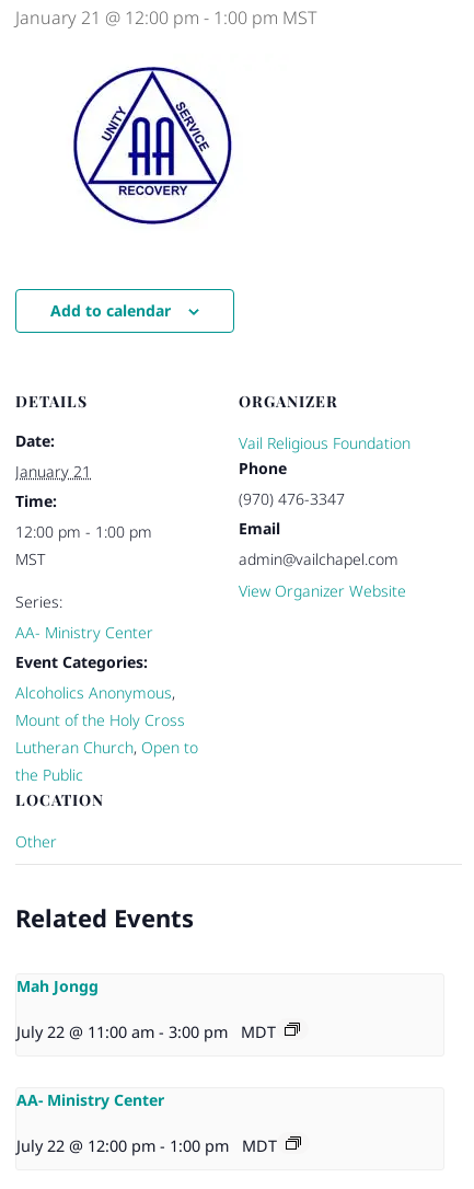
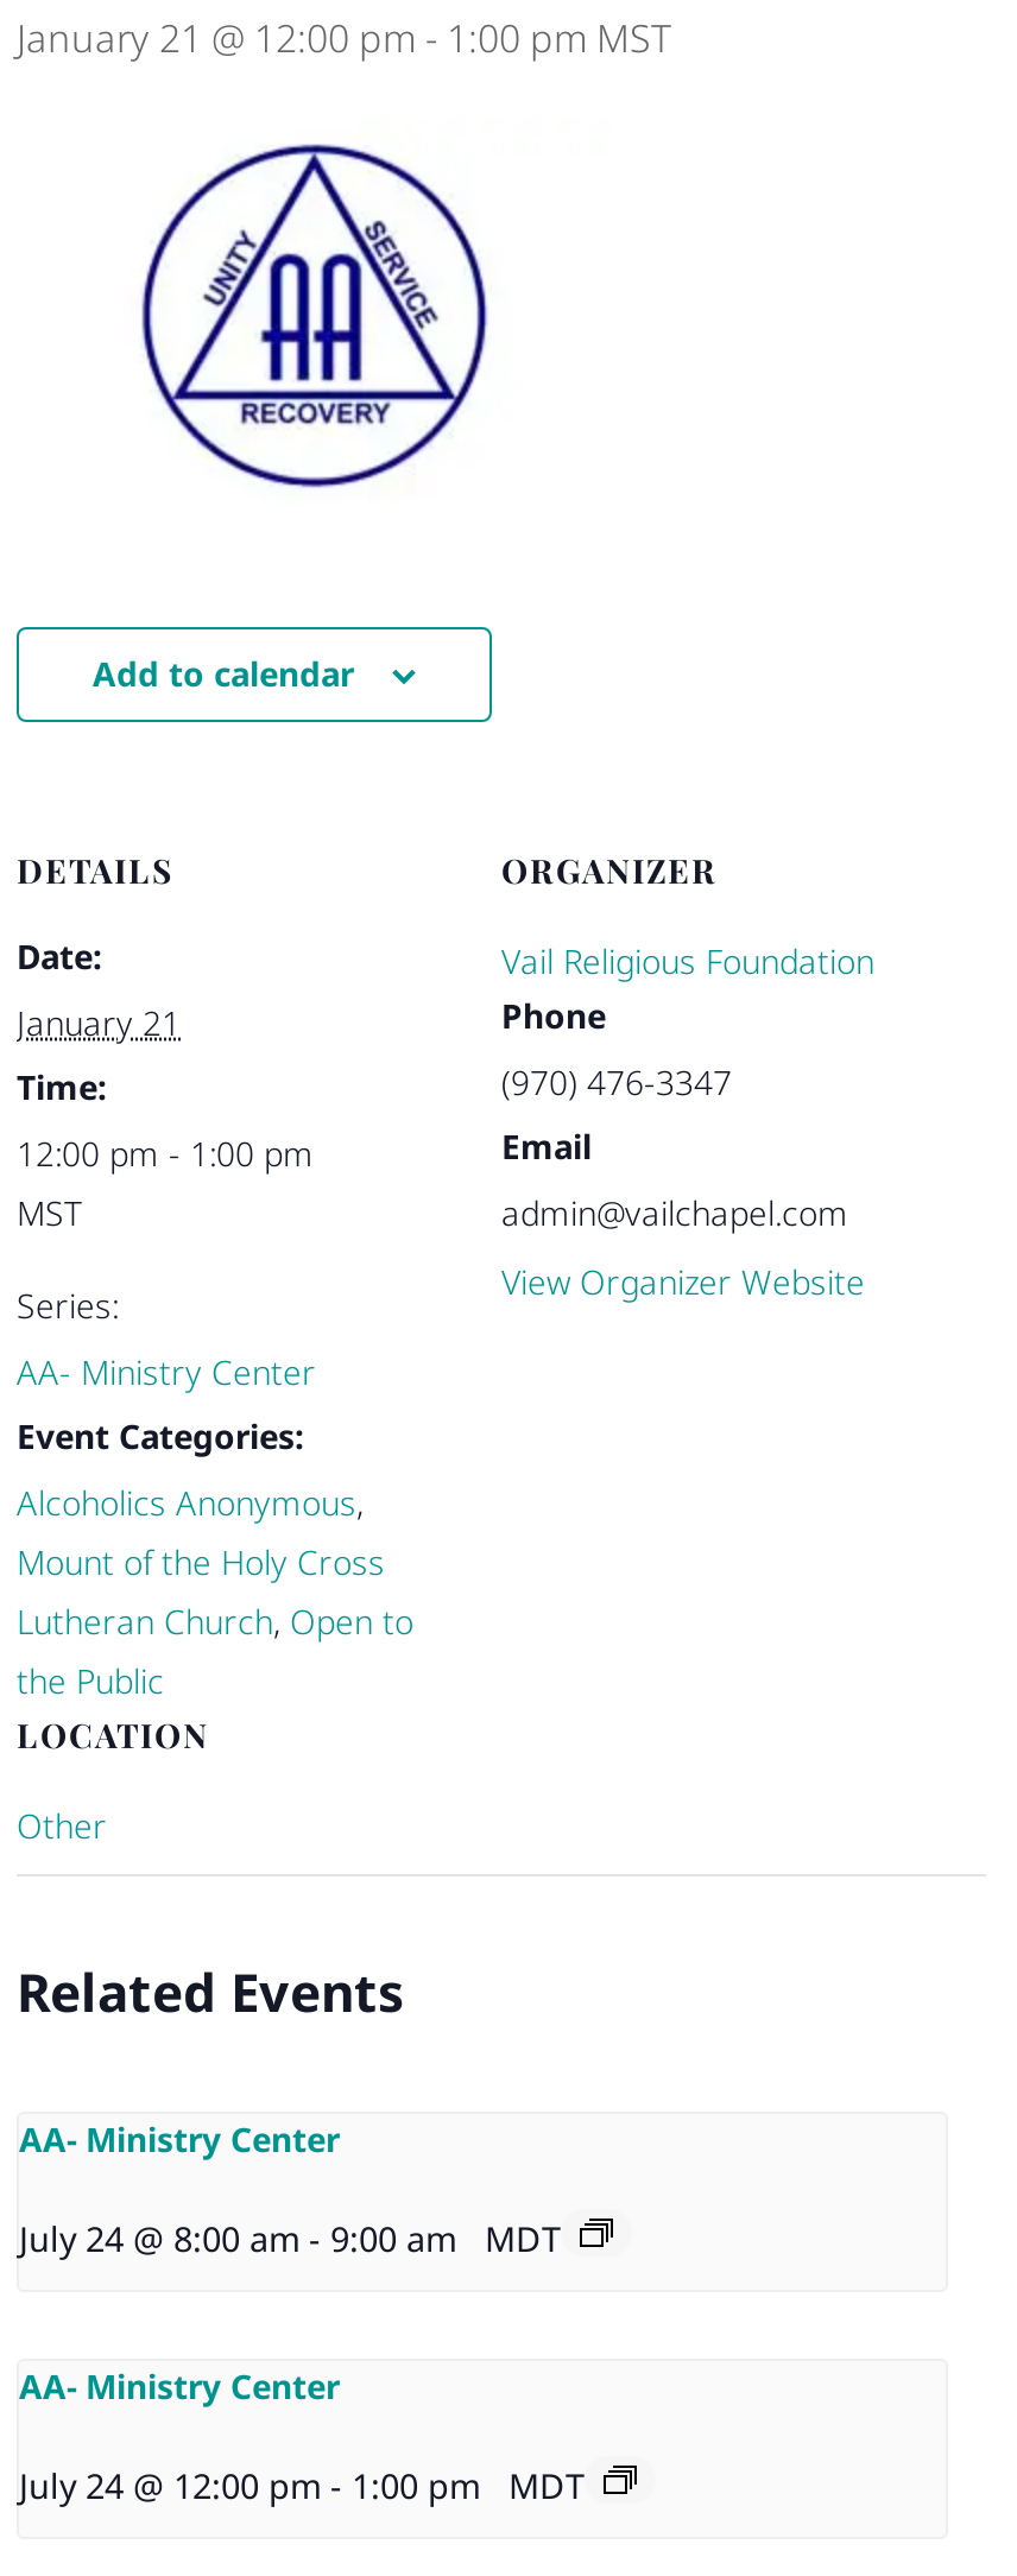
[16,976,99,996] Mah Jongg -> [19,2117,340,2162] AA- Ministry Center
[16,1022,276,1042] July 22 @ 11:00 am - 3:00 pm MDT -> [19,2216,561,2262] July 24 @ 8:00 am - 9:00 am MDT
[16,1135,277,1156] July 22 @ 12:00 pm - 1:00 pm MDT -> [19,2463,585,2509] July 24 @ 12:00 pm - 1:00 pm MDT

